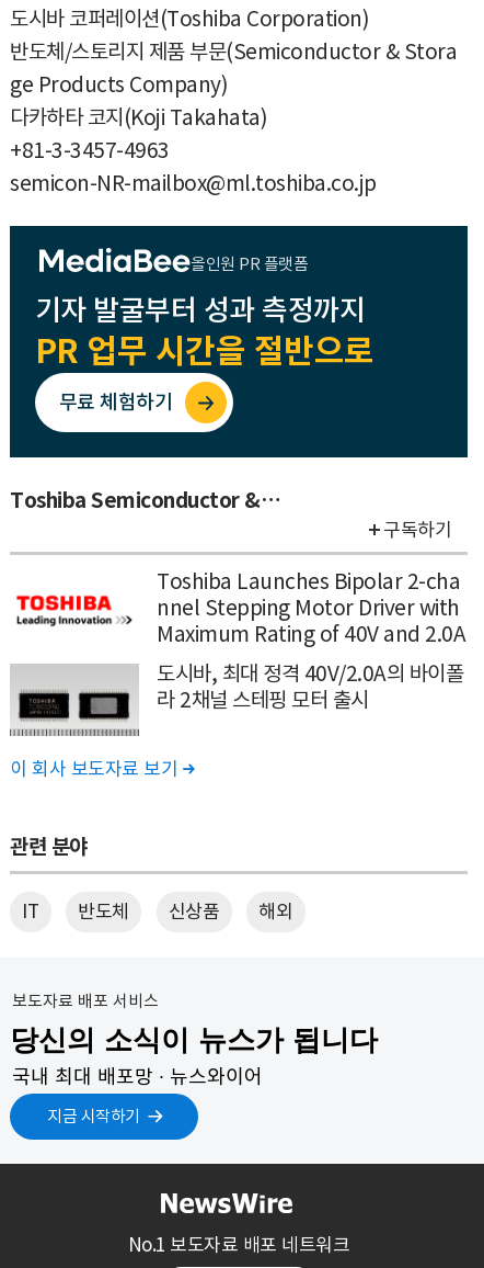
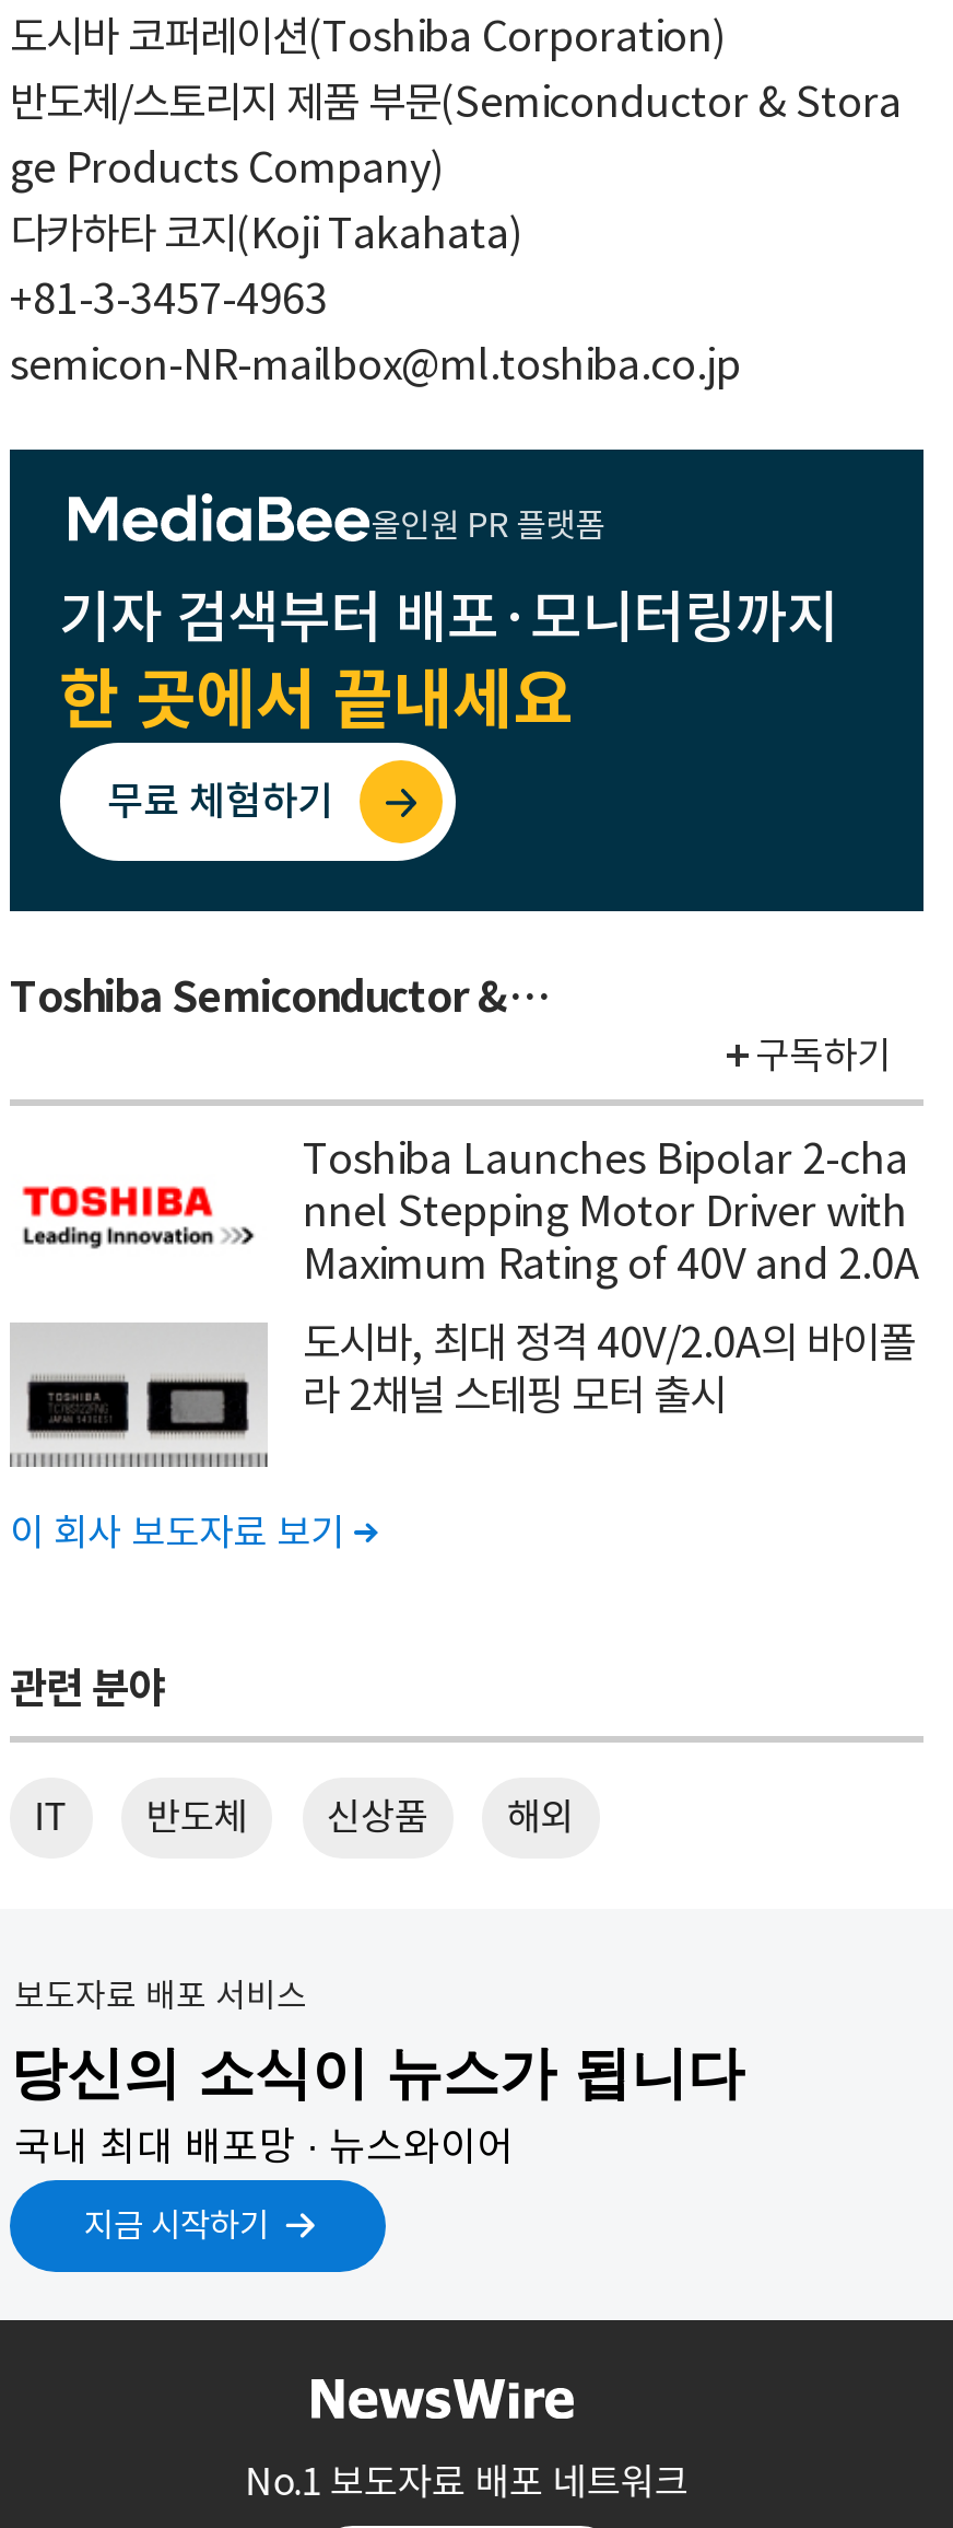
[34,292,374,372] 기자 발굴부터 성과 측정까지 | PR 업무 시간을 절반으로 -> [59,582,838,742] 기자 검색부터 배포·모니터링까지 | 한 곳에서 끝내세요

